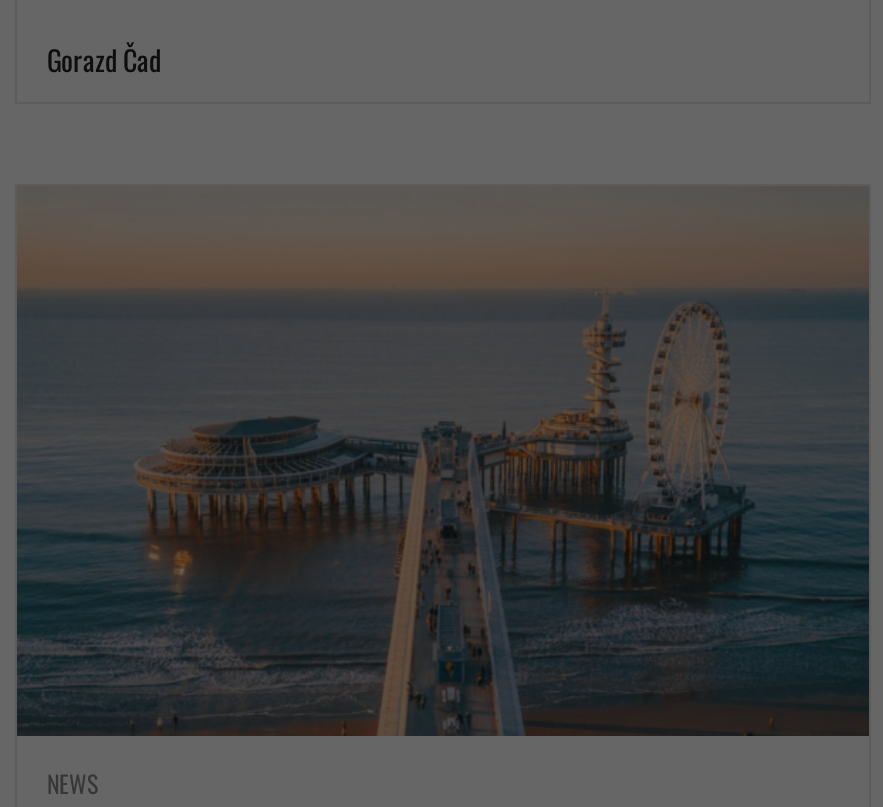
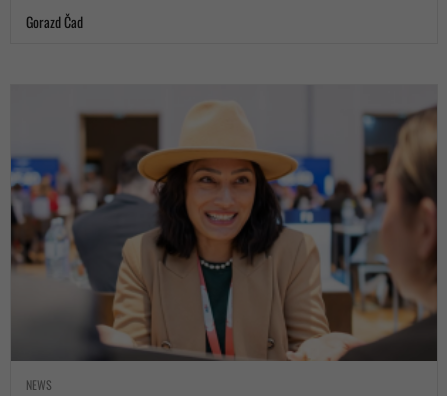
[15,193,871,737] [image] -> [10,92,438,362] [image]

